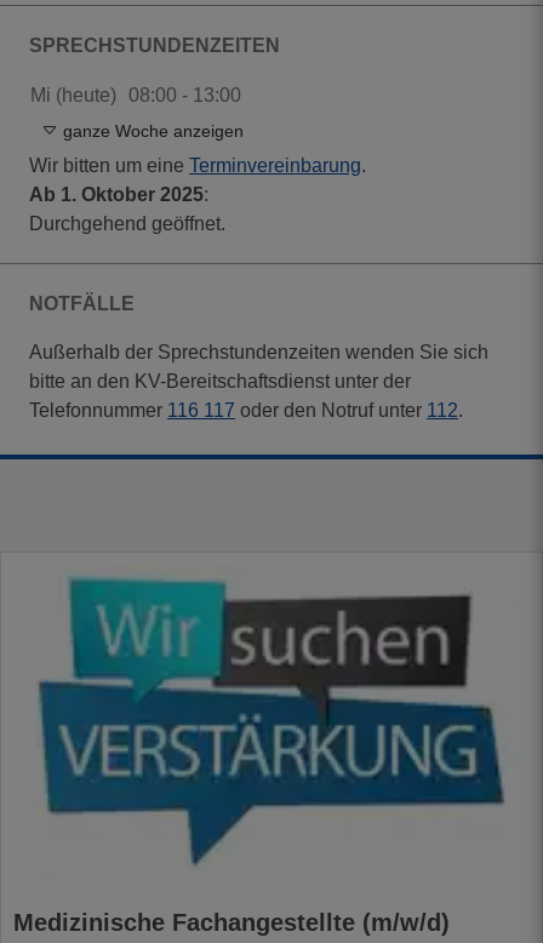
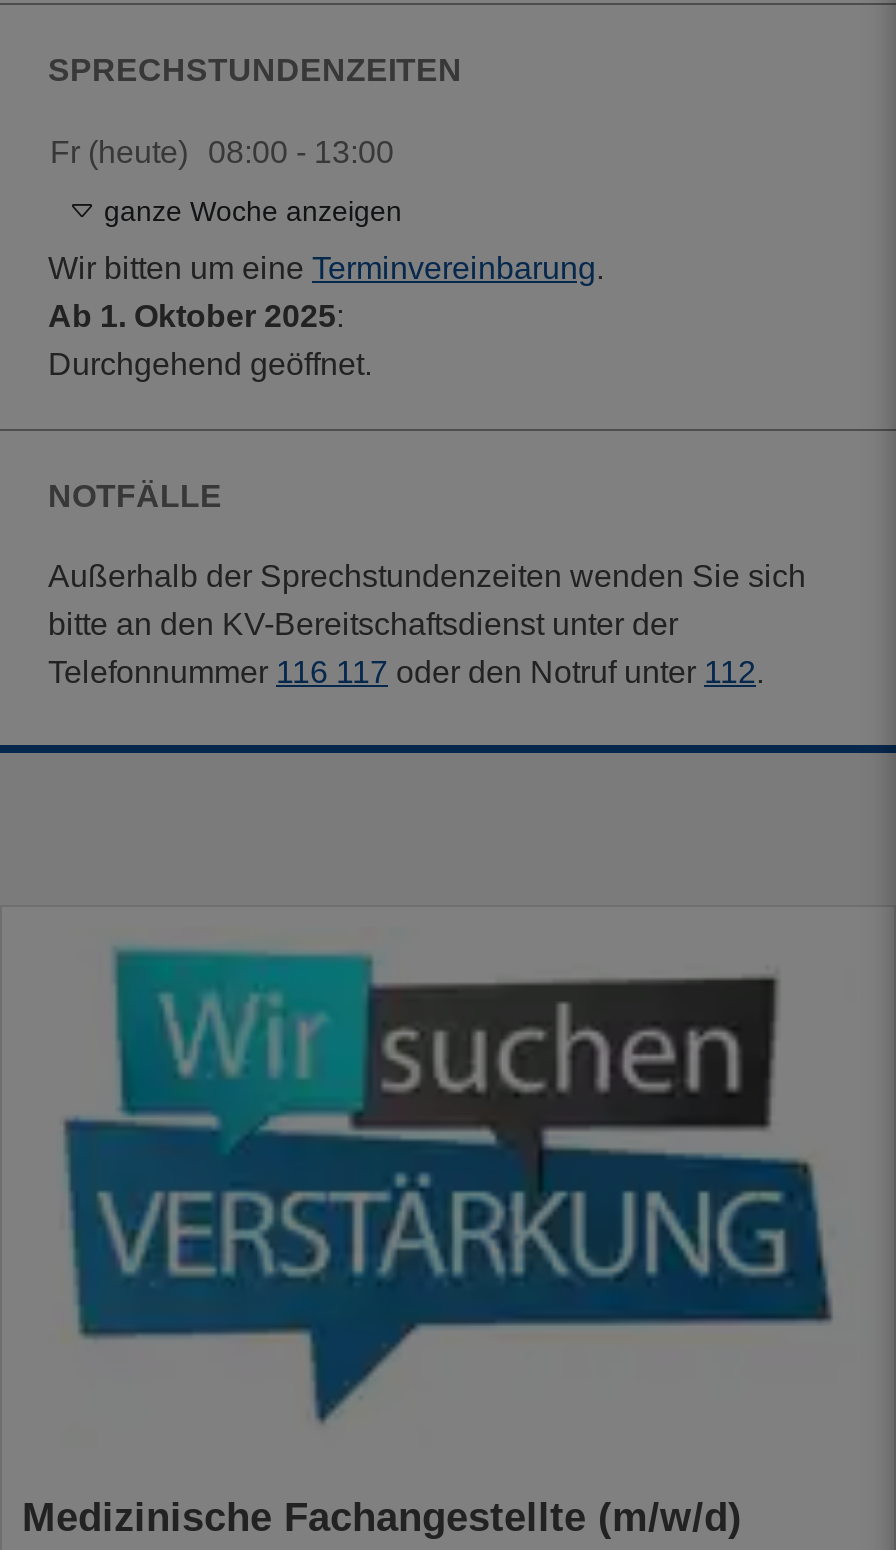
[30,85,241,105] Mi (heute) 08:00 - 13:00 -> [50,135,394,169] Fr (heute) 08:00 - 13:00

